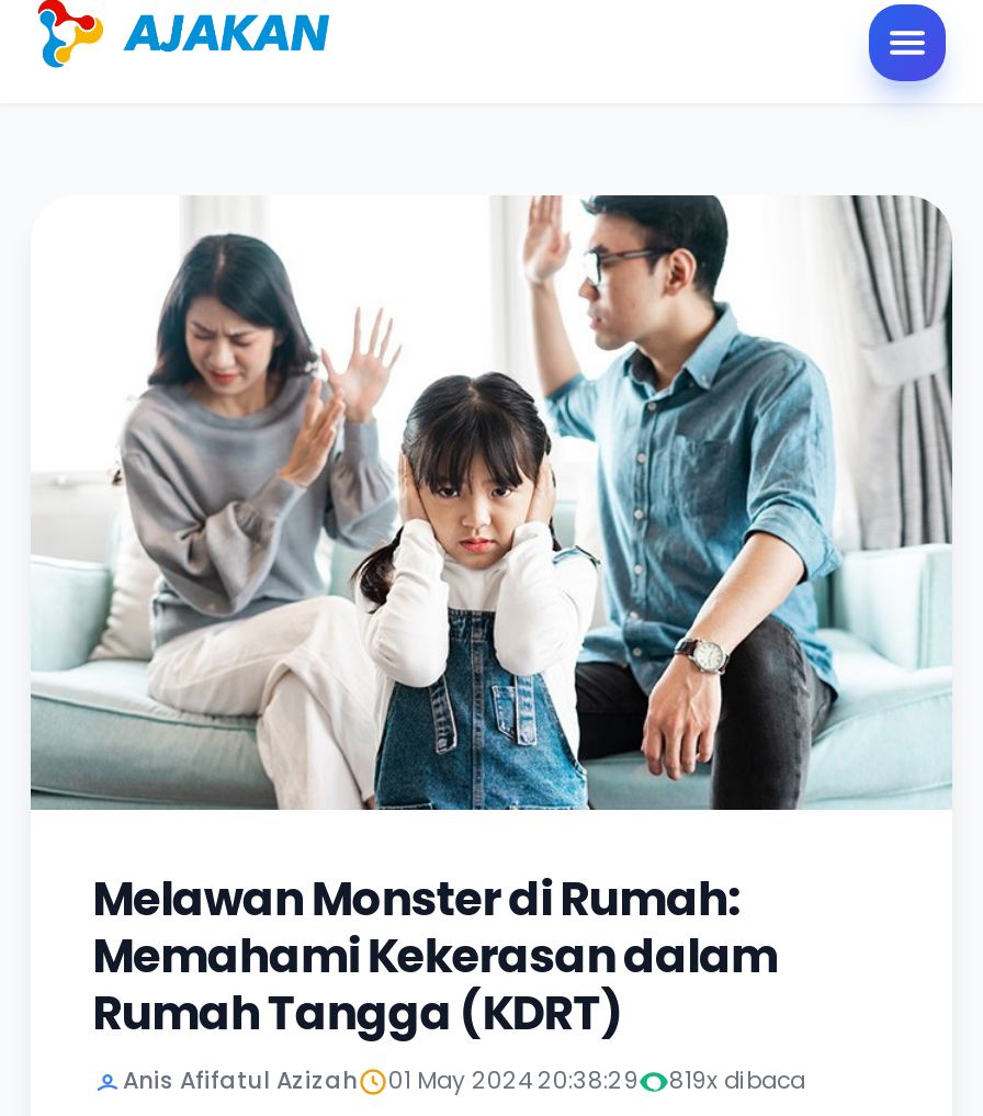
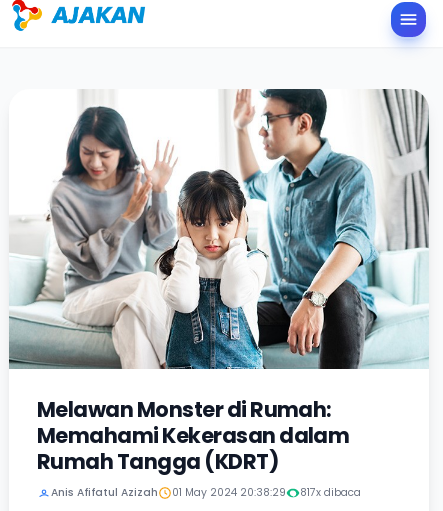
[123,1063,805,1096] Anis Afifatul Azizah 01 May 2024 20:38:29 819x dibaca -> [51,484,361,499] Anis Afifatul Azizah 01 May 2024 20:38:29 817x dibaca

